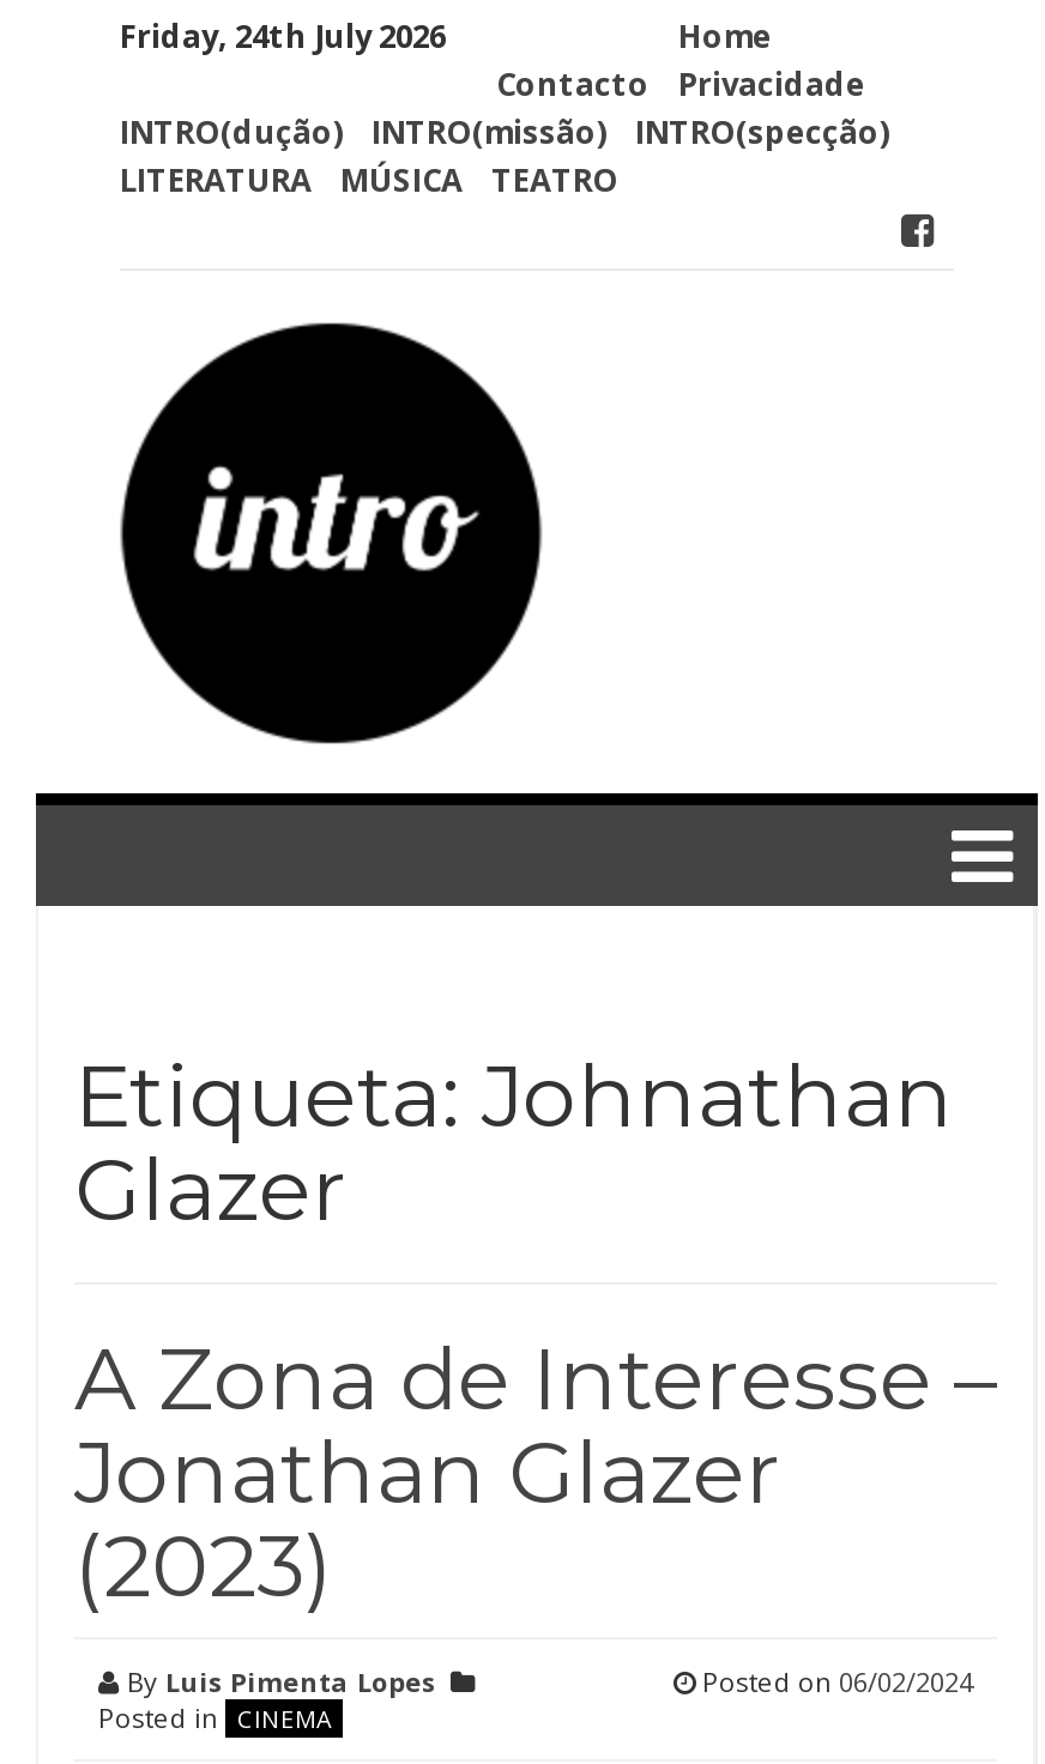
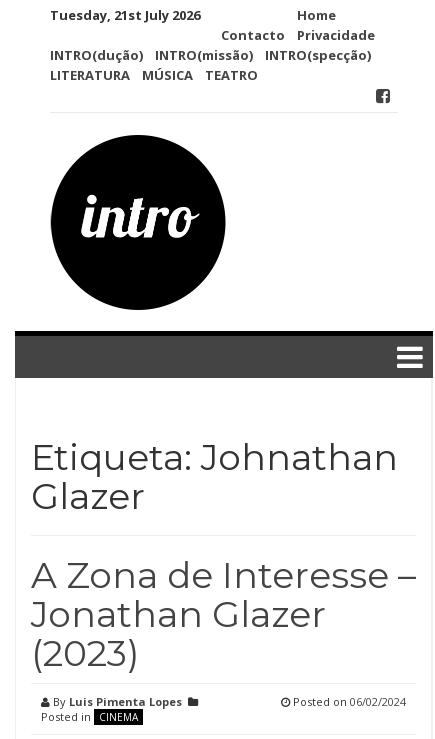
[120,14,446,58] Friday, 24th July 2026 -> [50,6,200,24] Tuesday, 21st July 2026

